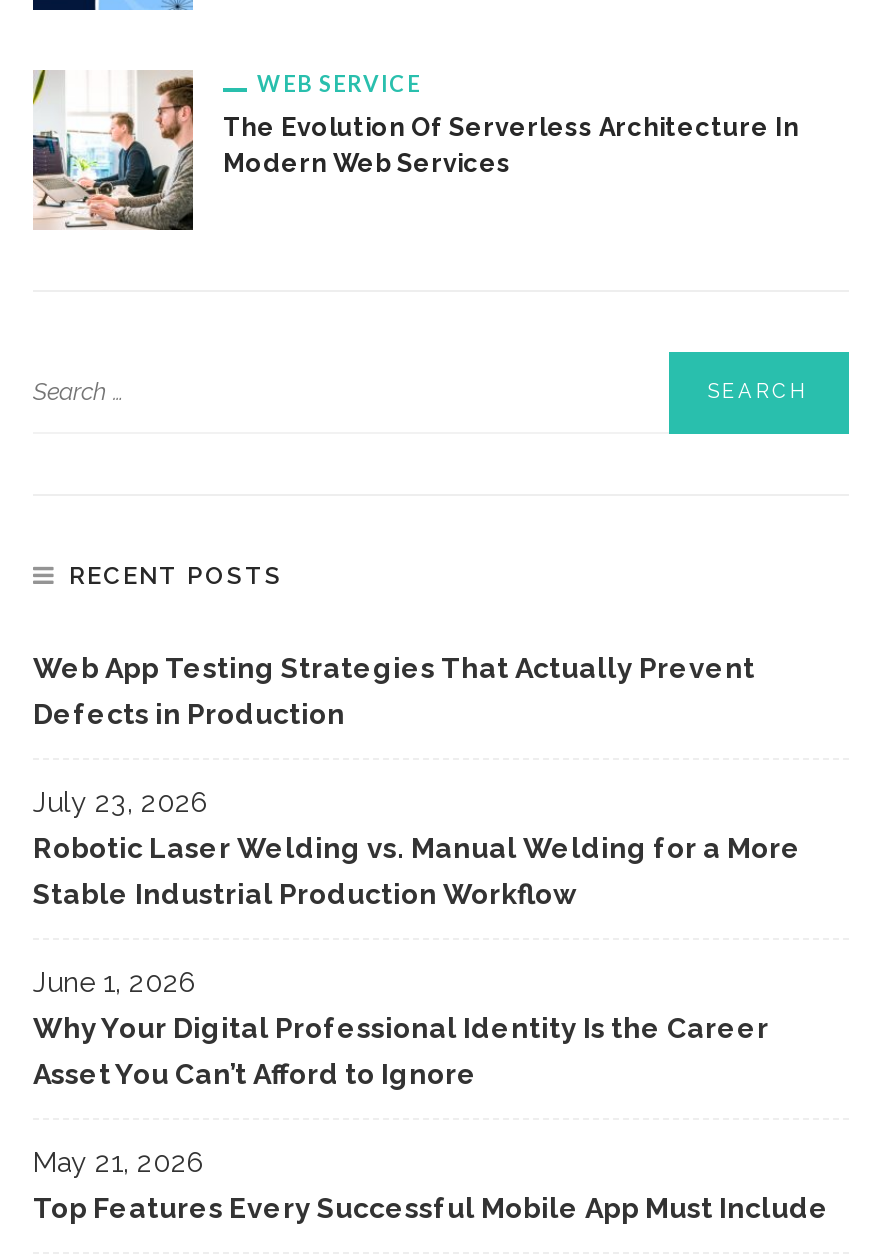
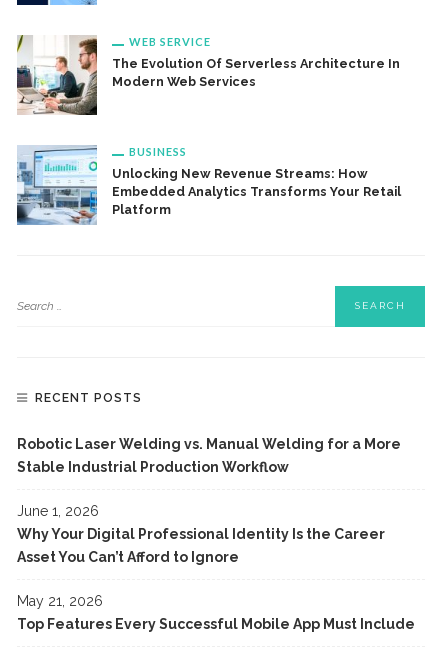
none -> [16,144,401,226] [image] | BUSINESS | Unlocking New Revenue Streams: How | Embedded Analytics Transforms Your Retail | Platform
moved [69,561,283,589] -> [35,390,142,404]: RECENT POSTS
[33,651,755,817] Web App Testing Strategies That Actually Prevent | Defects in Production | July 23, 2026 -> none

